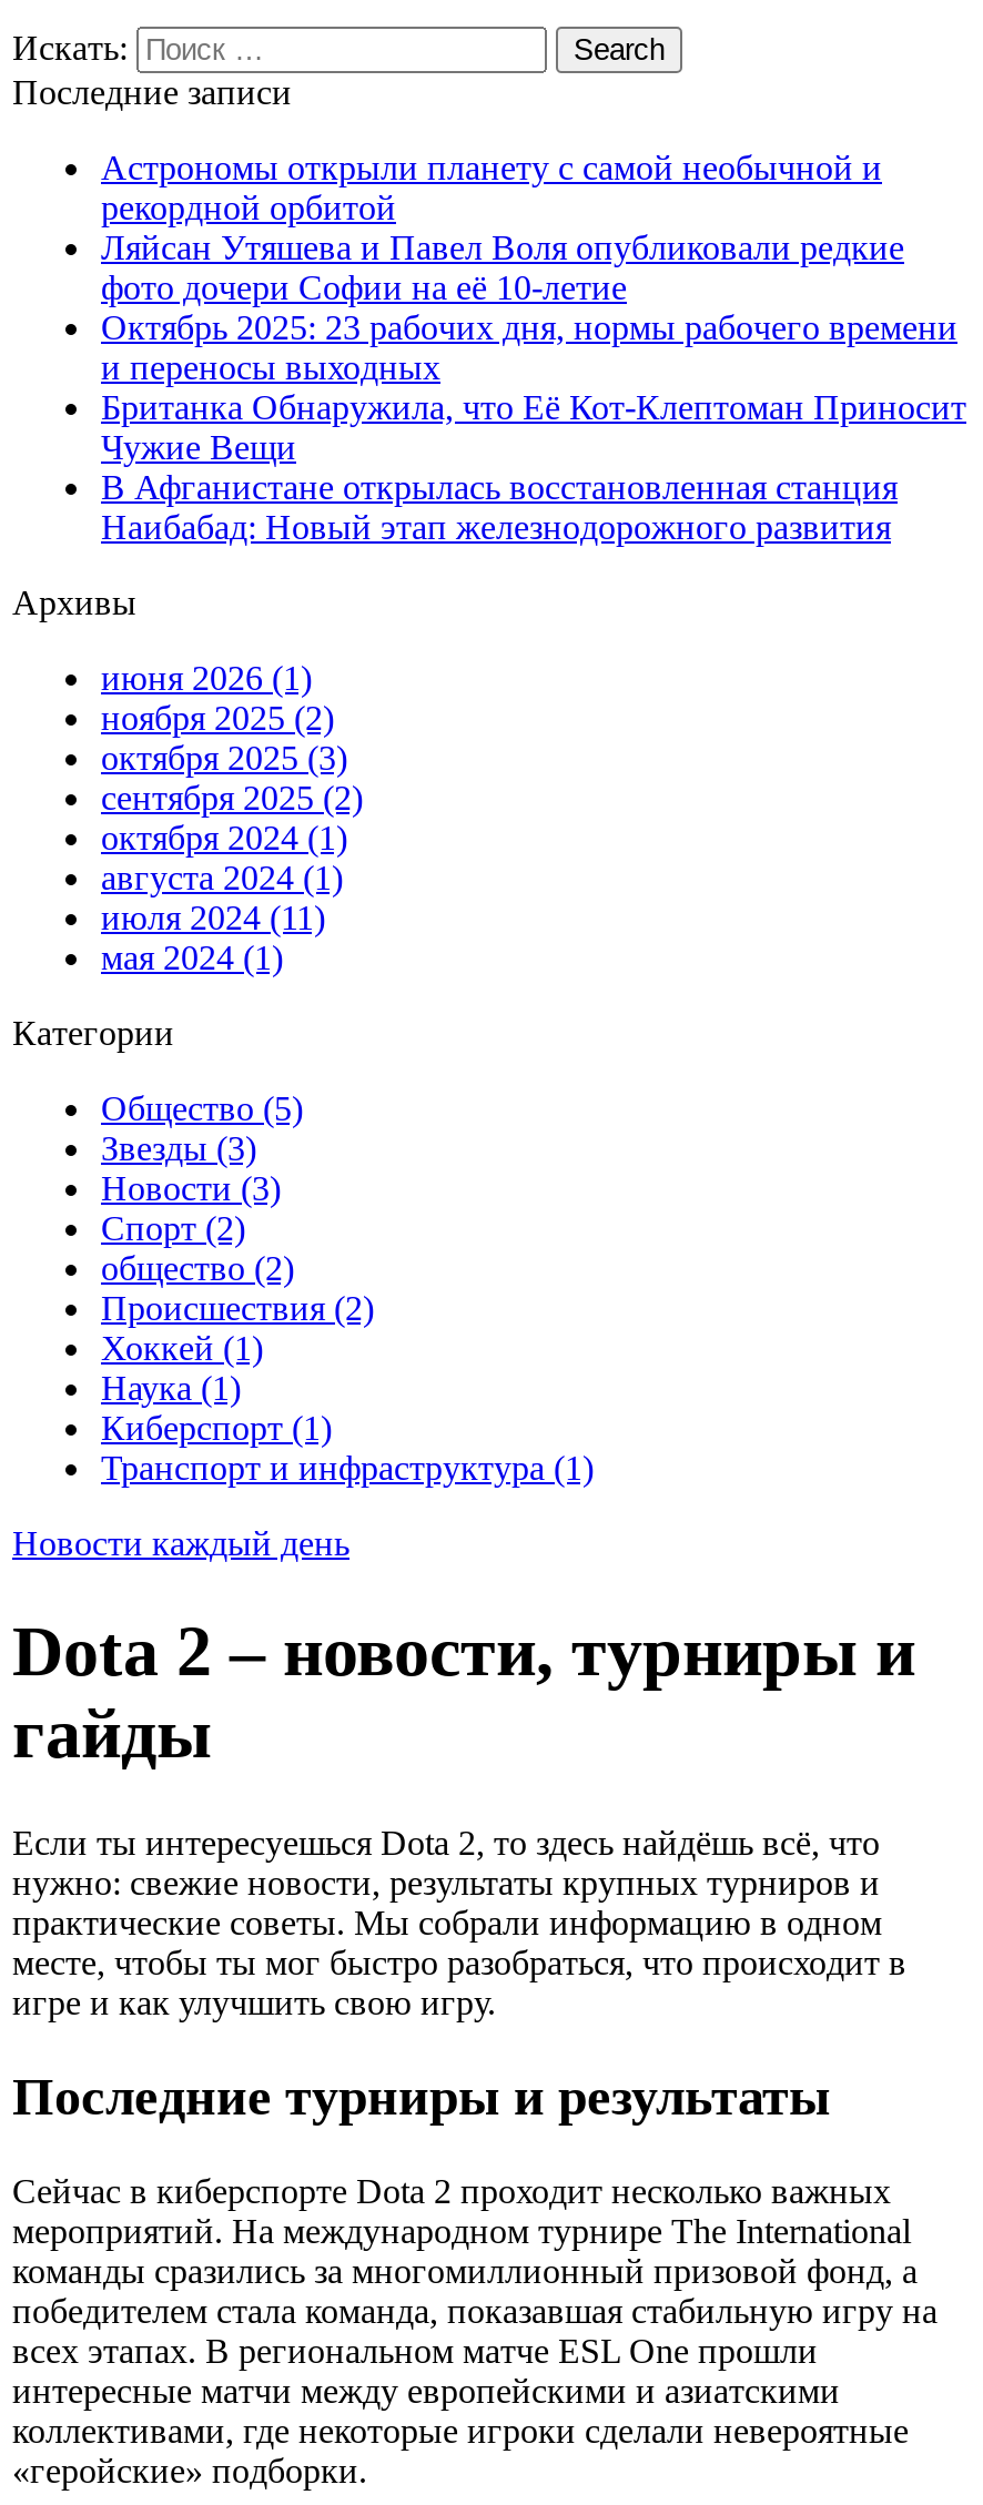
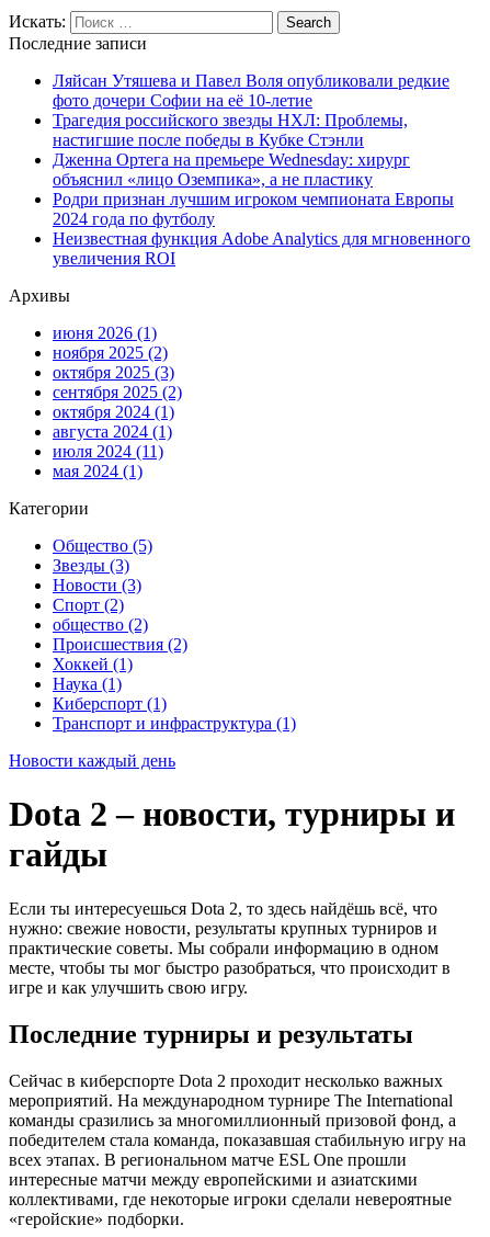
[101,149,882,226] Астрономы открыли планету с самой необычной и | рекордной орбитой -> none
moved [101,229,904,306] -> [53,71,449,110]: Ляйсан Утяшева и Павел Воля опубликовали редкие | фото дочери Софии на её 10-летие
[101,308,966,546] Октябрь 2025: 23 рабочих дня, нормы рабочего времени | и переносы выходных | Британка Обнаружила, что Её Кот-Клептоман Приносит | Чужие Вещи | В Афганистане открылась восстановленная станция | Наибабад: Новый этап железнодорожного развития -> [53,111,470,268] Трагедия российского звезды НХЛ: Проблемы, | настигшие после победы в Кубке Стэнли | Дженна Ортега на премьере Wednesday: хирург | объяснил «лицо Оземпика», а не пластику | Родри признан лучшим игроком чемпионата Европы | 2024 года по футболу | Неизвестная функция Adobe Analytics для мгновенного | увеличения ROI

